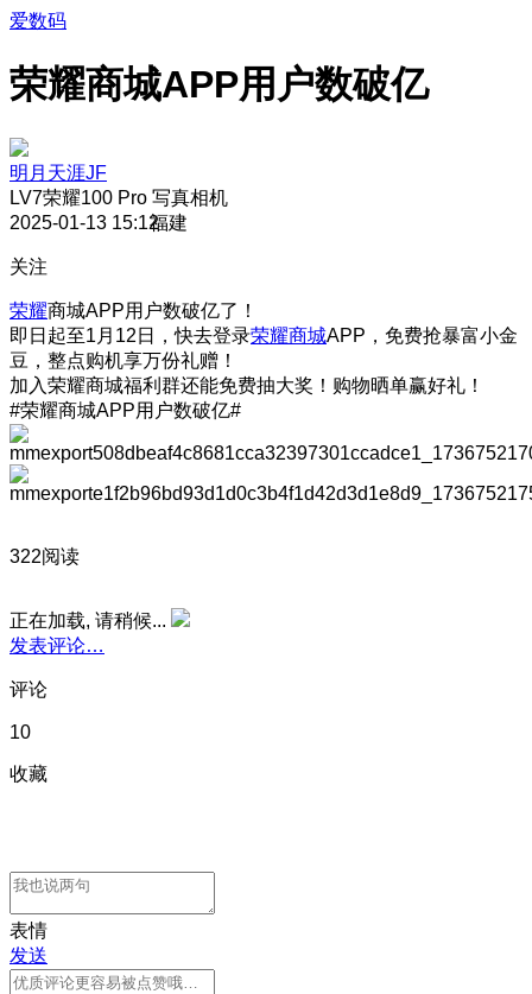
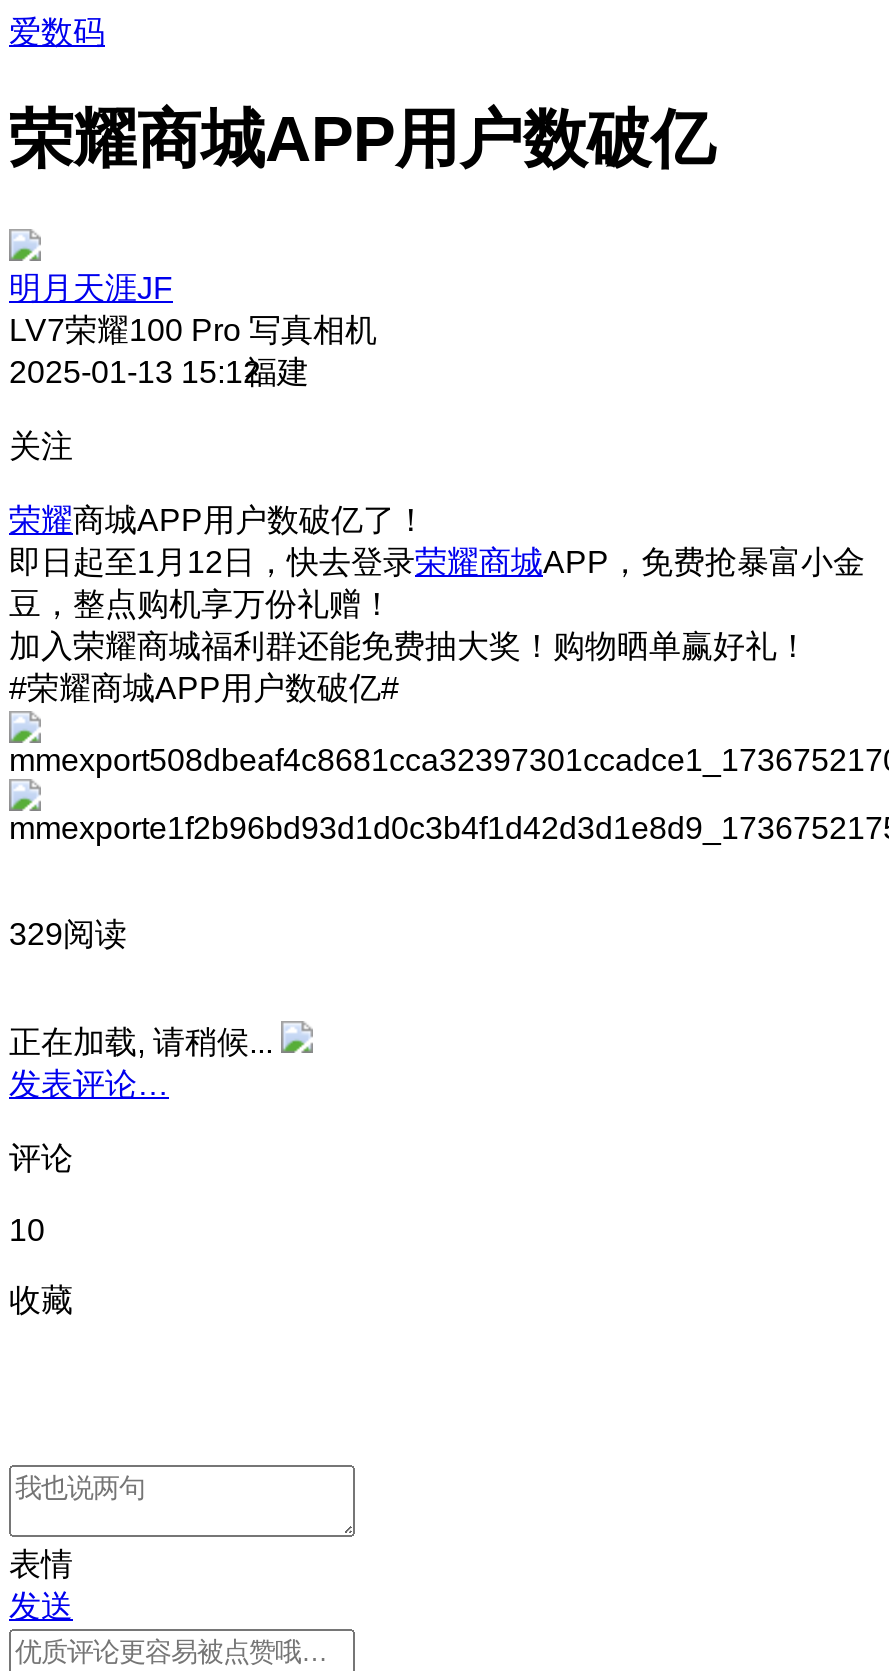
[9,546,80,566] 322阅读 -> [9,917,127,951] 329阅读

